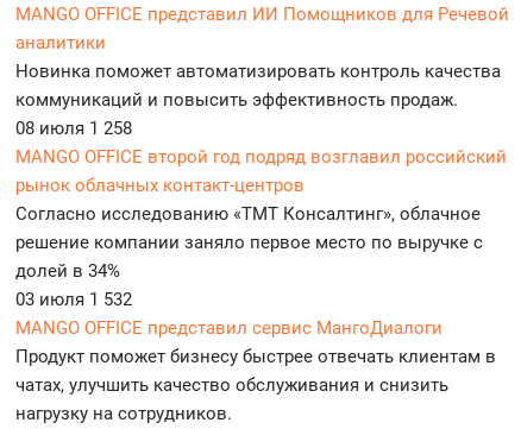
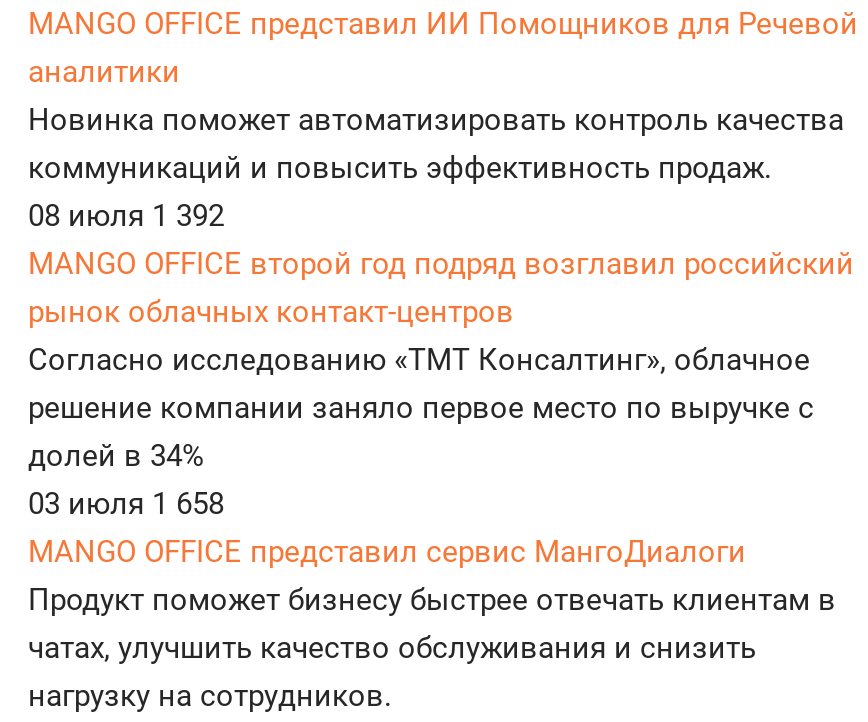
[15,118,132,140] 08 июля 1 258 -> [28,199,224,235] 08 июля 1 392
[15,289,132,311] 03 июля 1 532 -> [28,487,224,523] 03 июля 1 658

